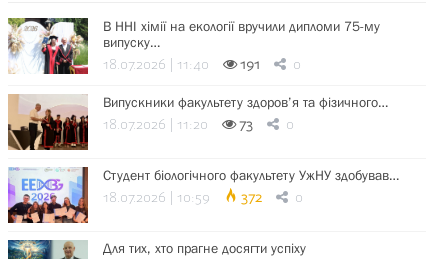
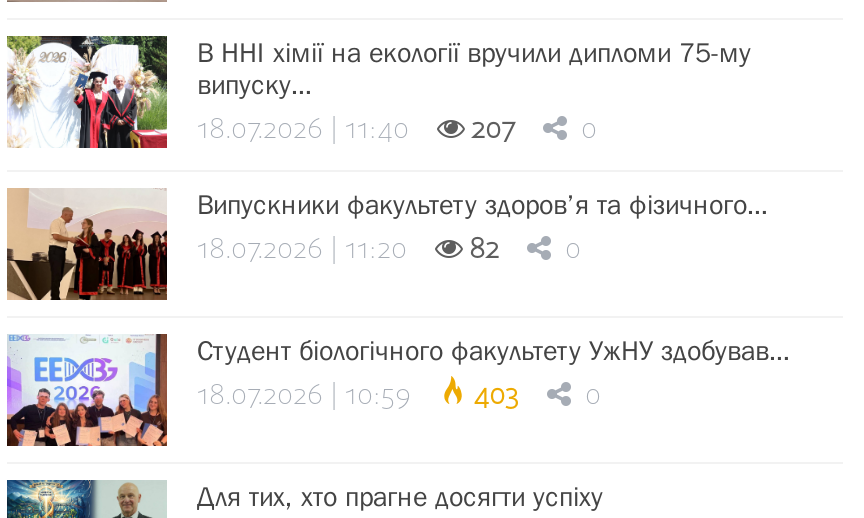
[240,55,260,76] 191 -> [471,111,515,153] 207
[239,115,253,136] 73 -> [469,231,499,273] 82
[241,188,262,209] 372 -> [473,377,519,419] 403

